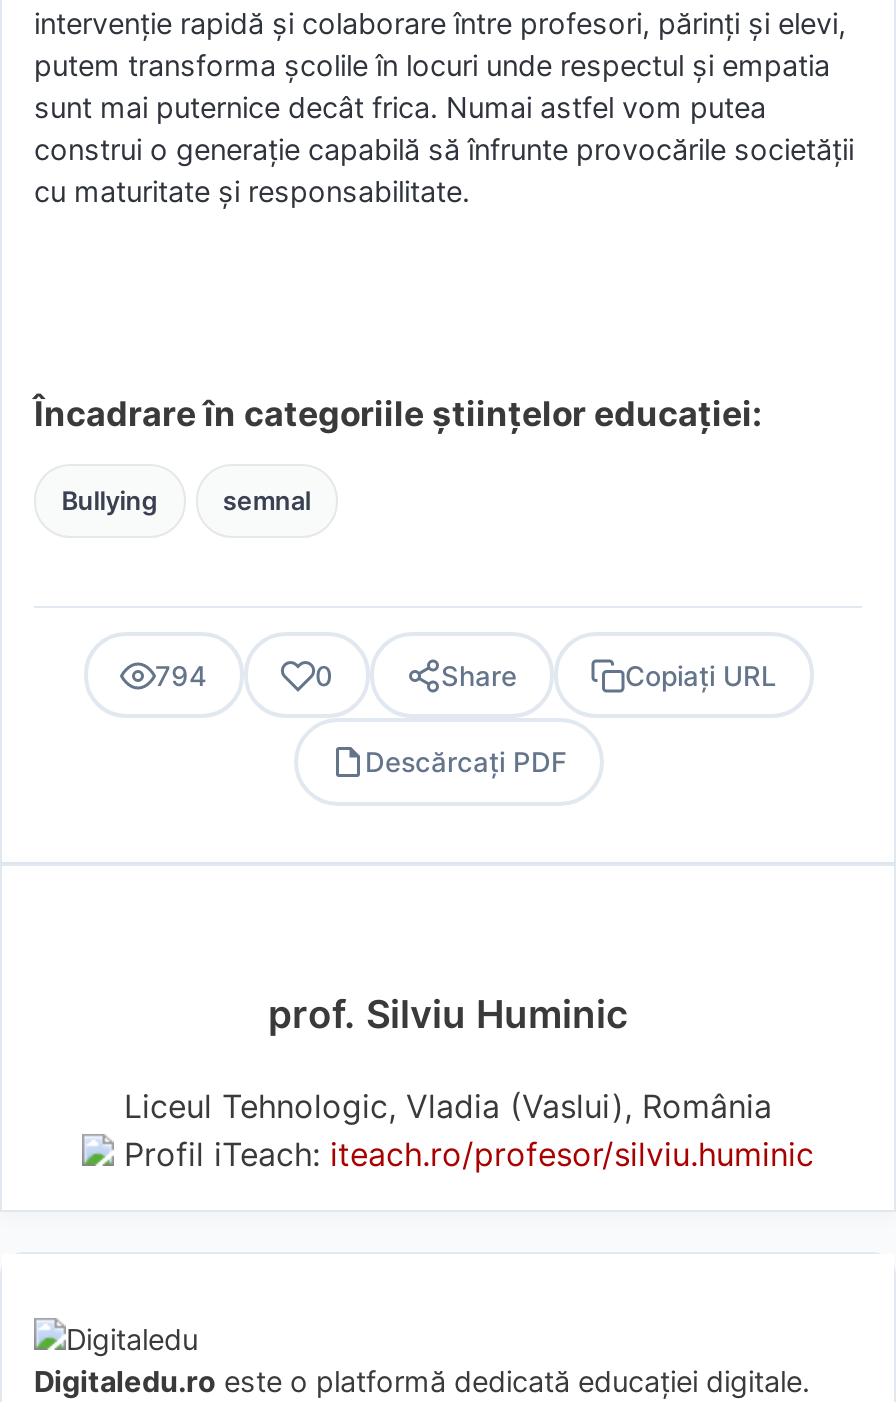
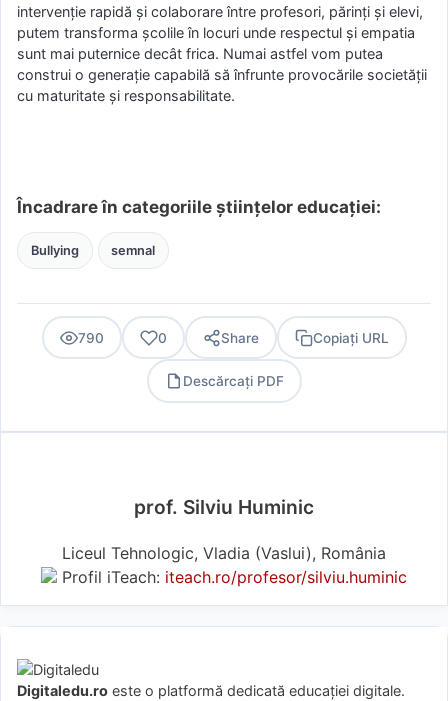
[155,659,207,691] 794 -> [77,330,103,346] 790

